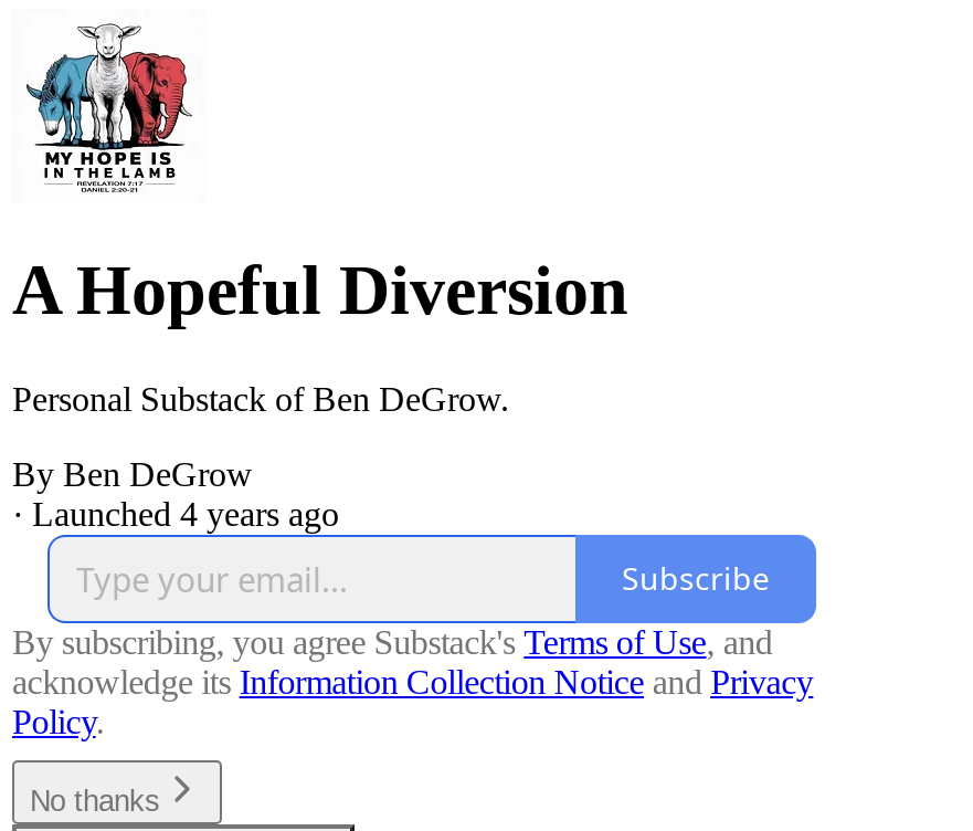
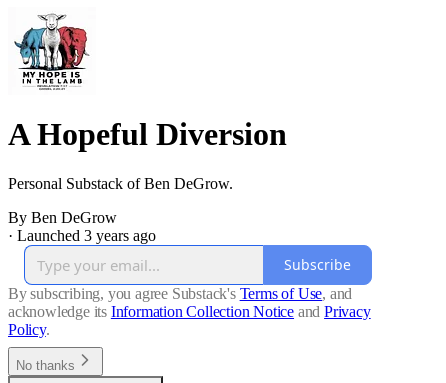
[12,495,339,532] · Launched 4 years ago -> [8,227,156,244] · Launched 3 years ago

